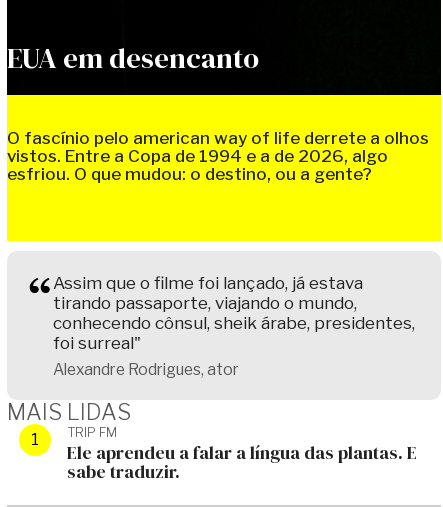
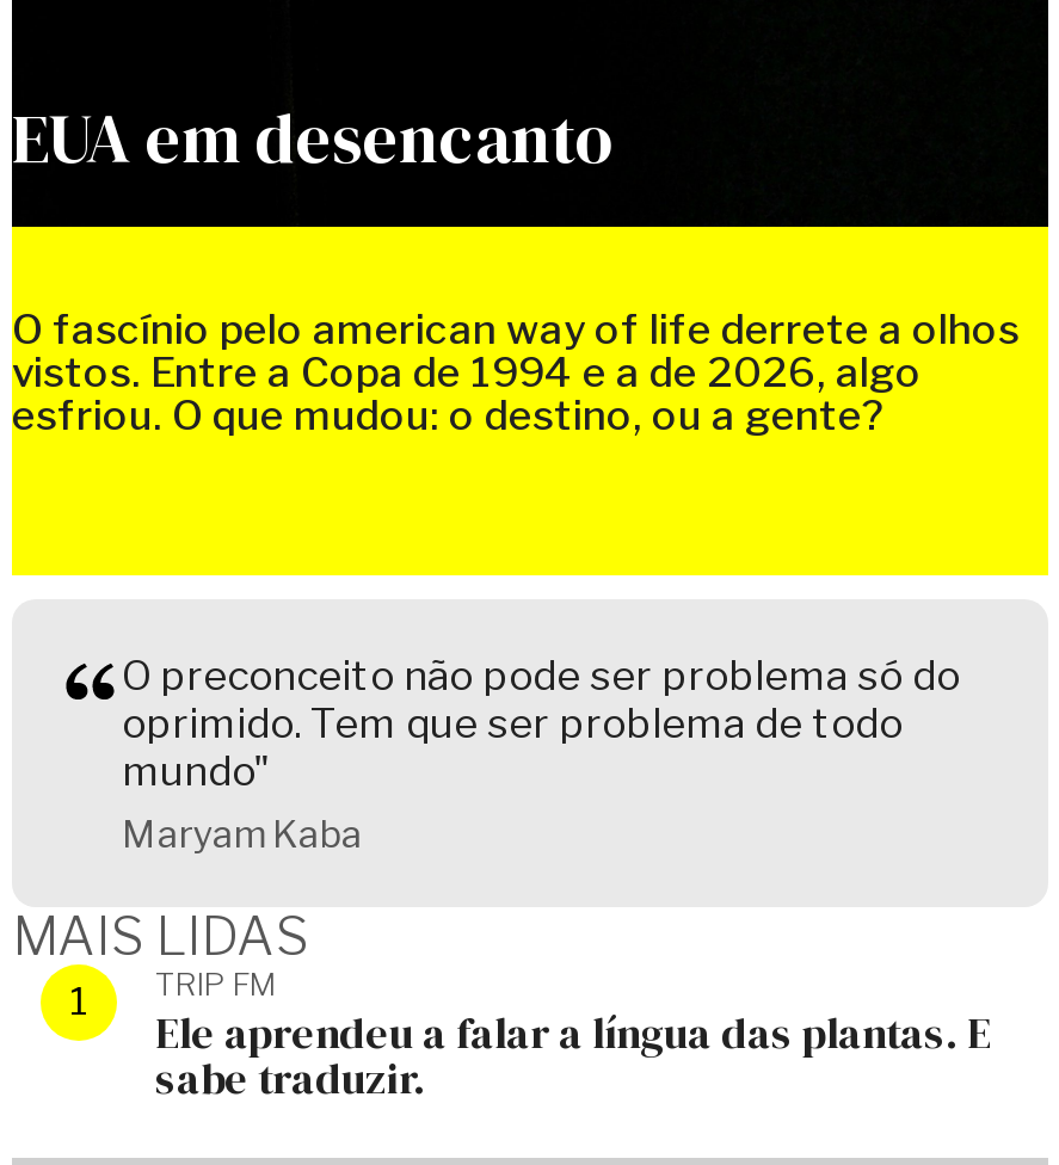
[53,273,415,379] Assim que o filme foi lançado, já estava | tirando passaporte, viajando o mundo, | conhecendo cônsul, sheik árabe, presidentes, | foi surreal" | Alexandre Rodrigues, ator -> [122,653,960,858] O preconceito não pode ser problema só do | oprimido. Tem que ser problema de todo | mundo" | Maryam Kaba

